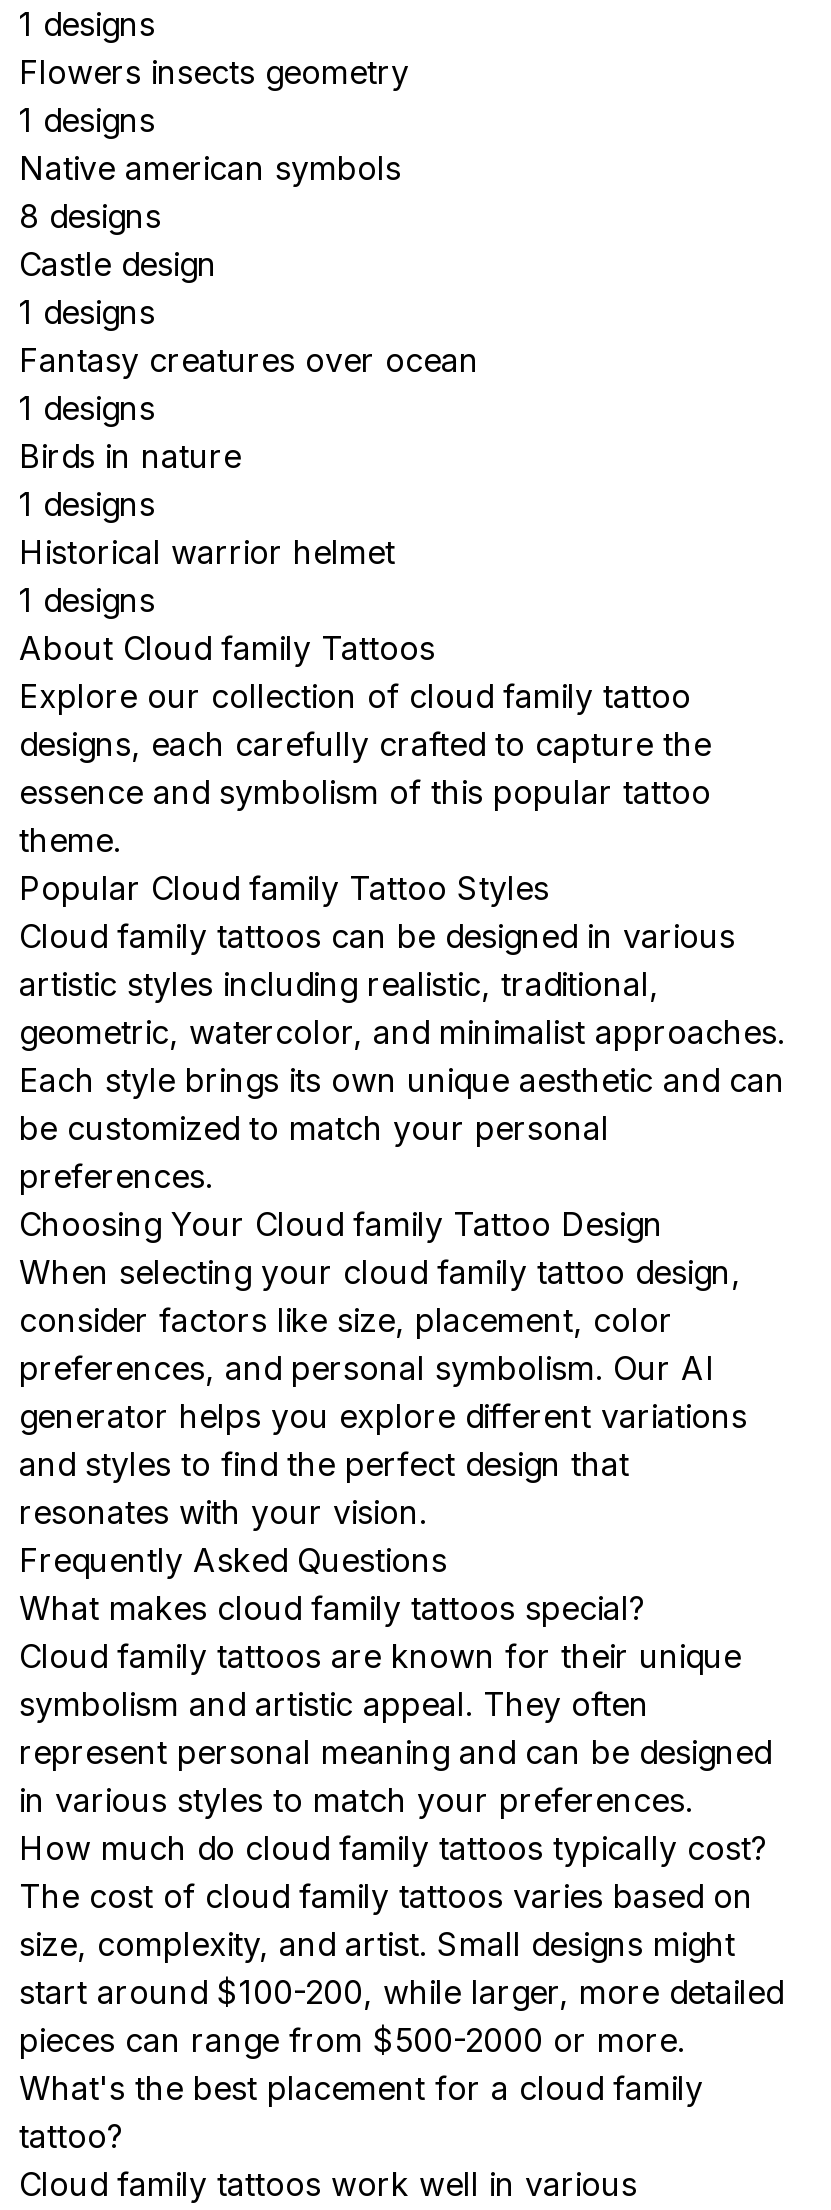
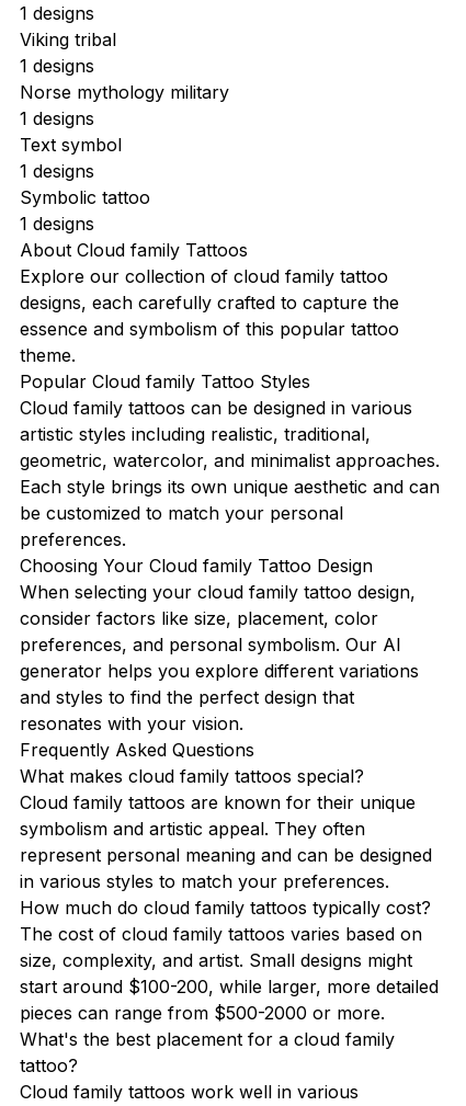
[19,52,409,92] Flowers insects geometry -> [20,28,116,50] Viking tribal
[19,148,401,284] Native american symbols | 8 designs | Castle design -> [20,81,229,103] Norse mythology military
[19,340,479,380] Fantasy creatures over ocean -> [20,134,122,156] Text symbol
[19,436,395,572] Birds in nature | 1 designs | Historical warrior helmet -> [20,186,150,208] Symbolic tattoo

